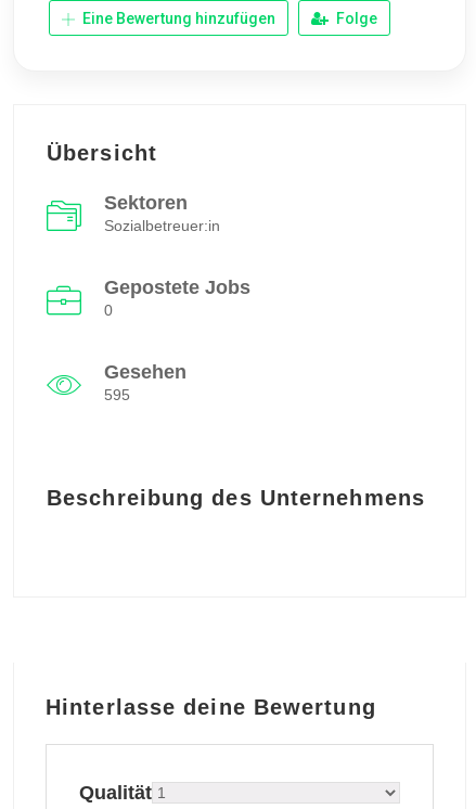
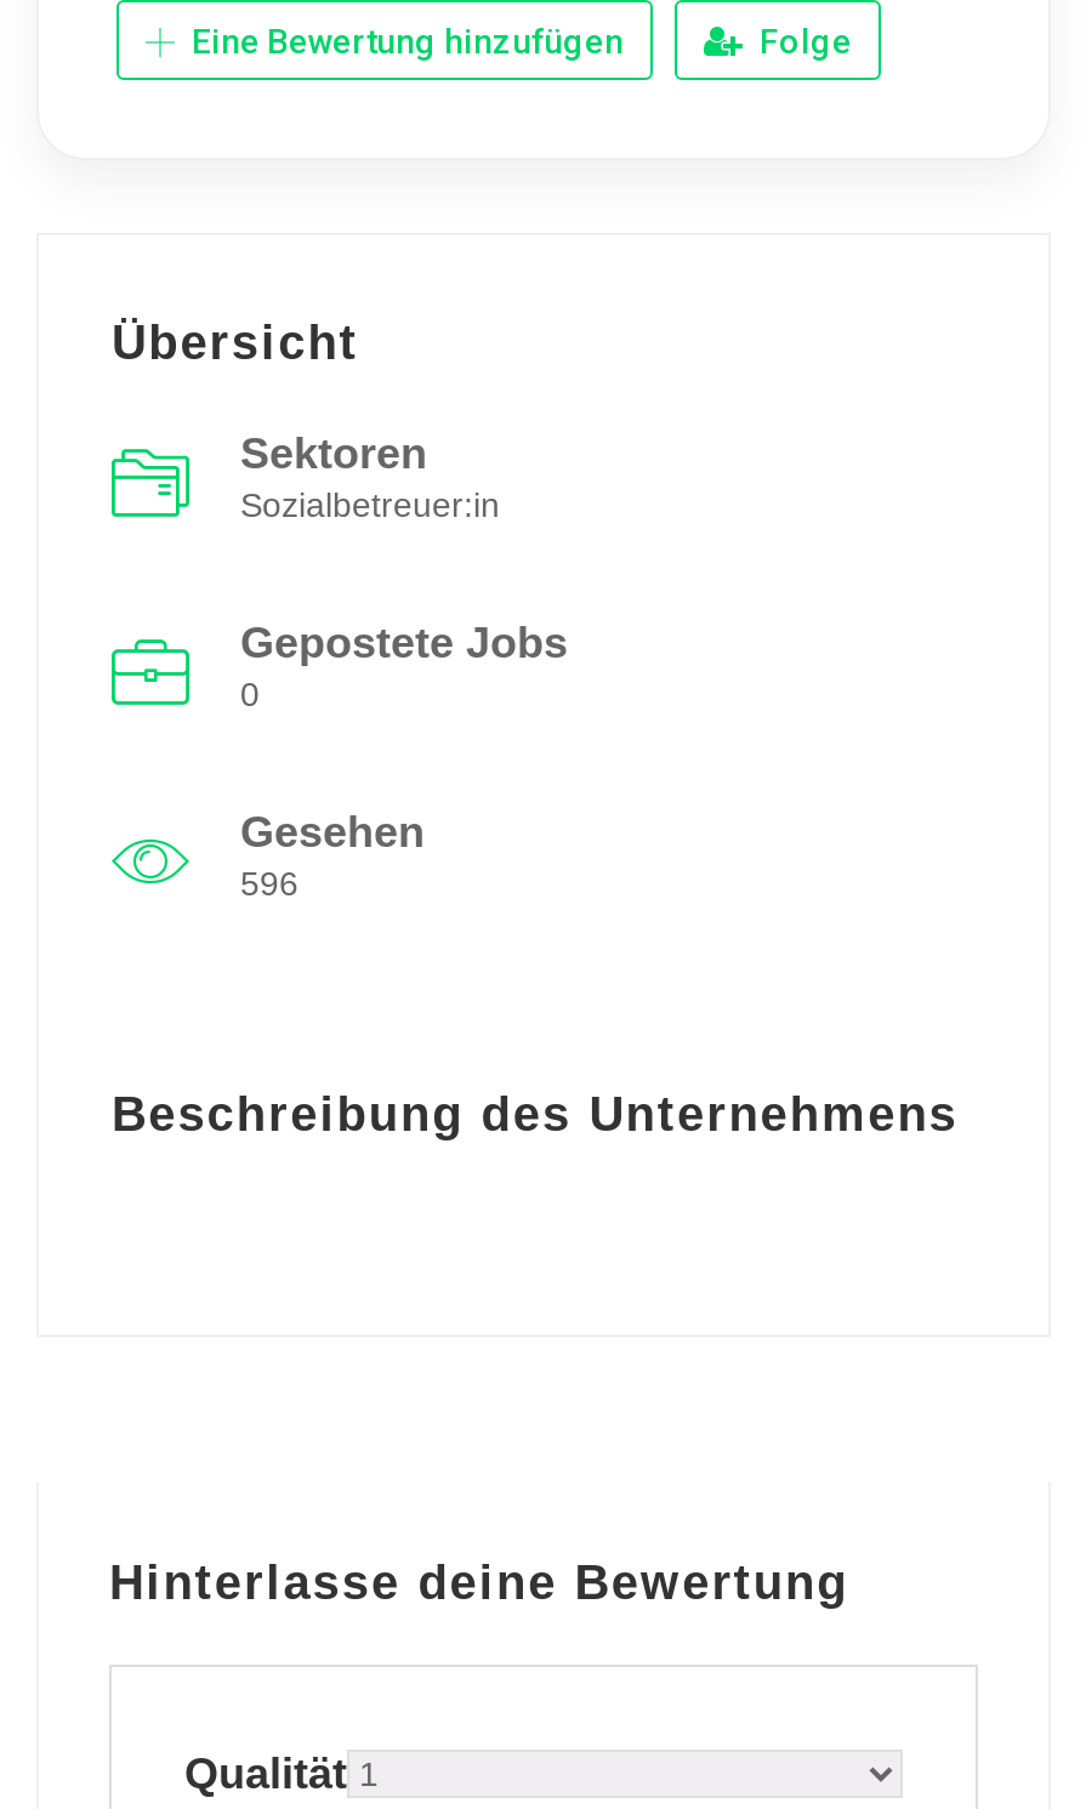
[104,386,130,404] 595 -> [240,864,298,903] 596

